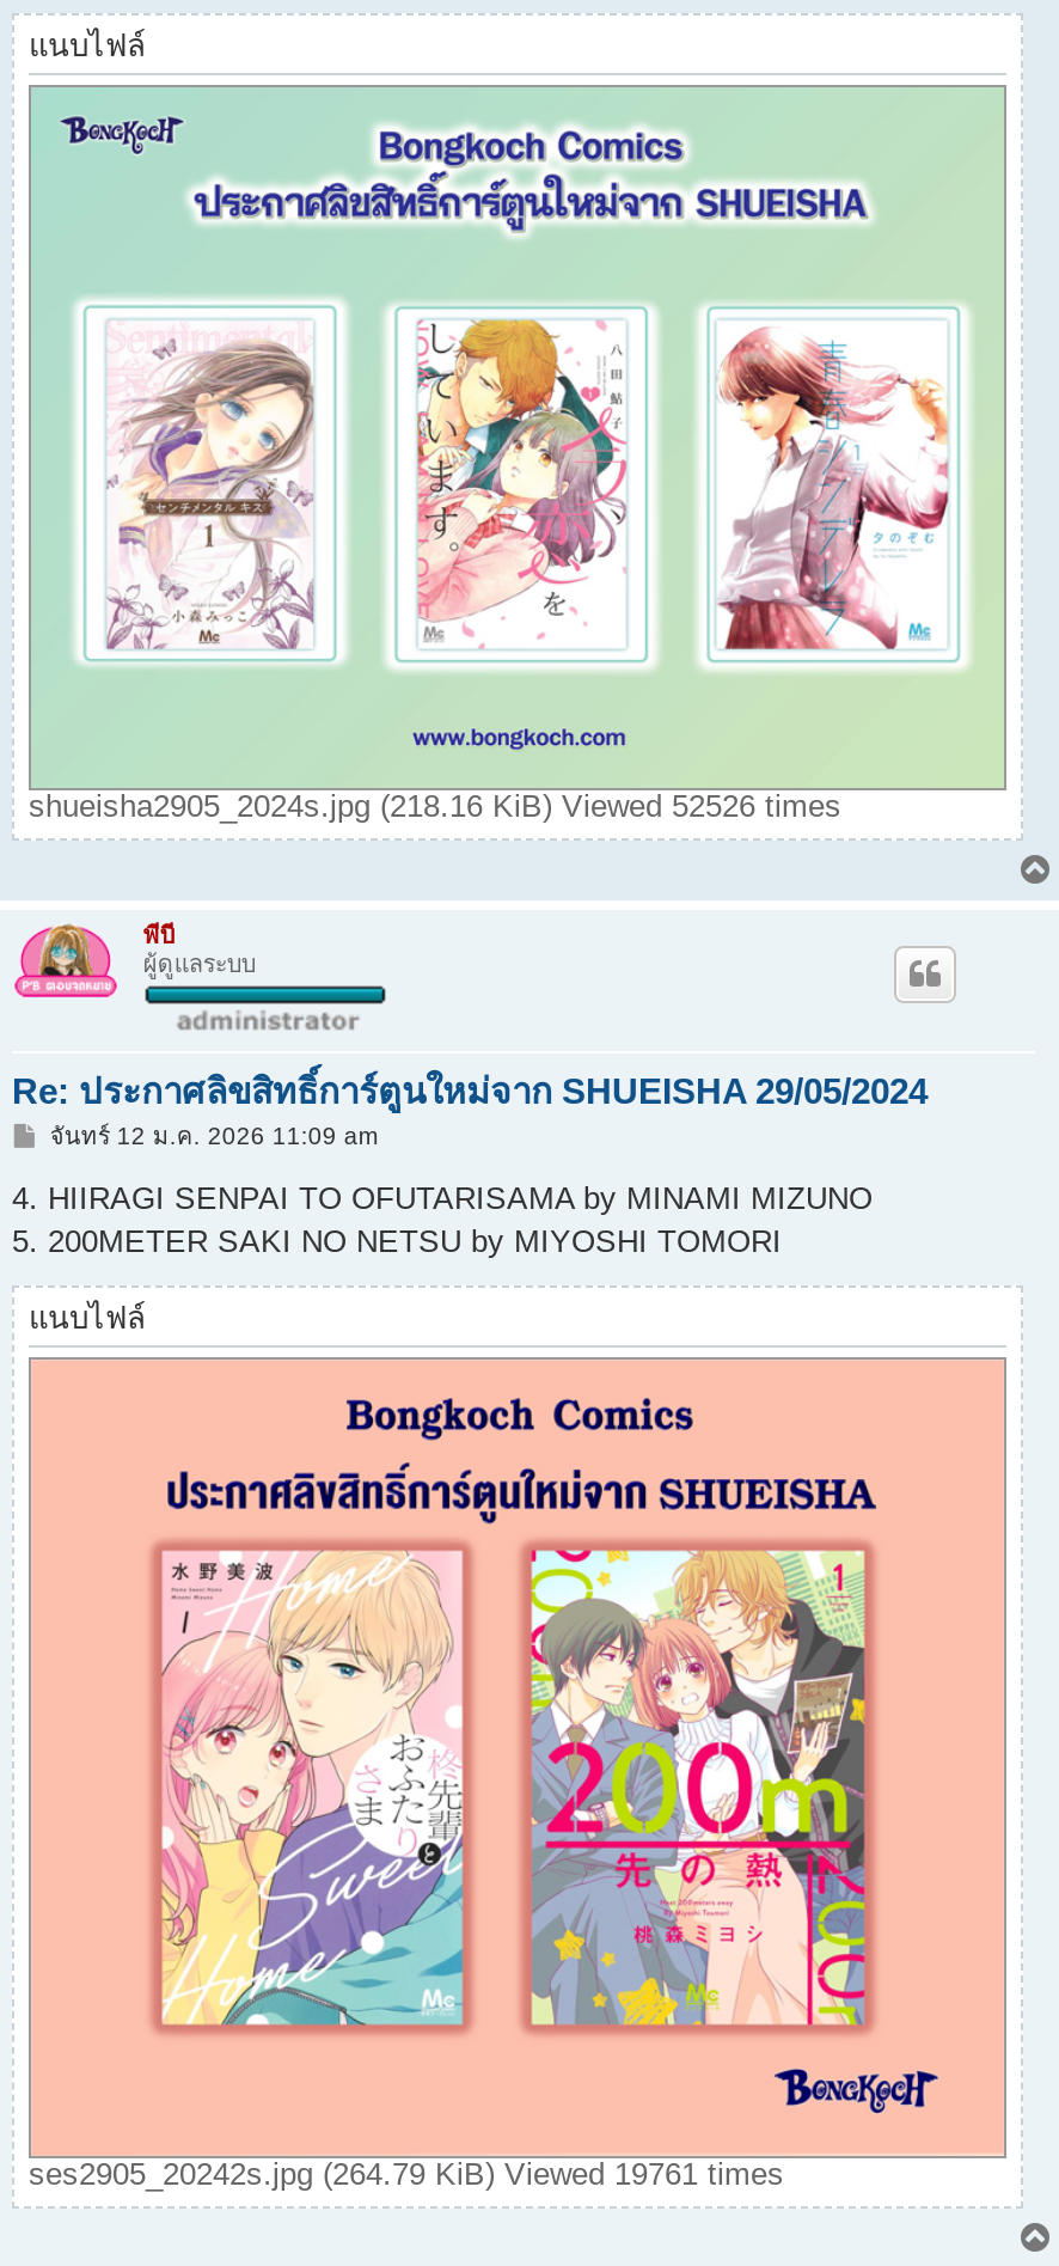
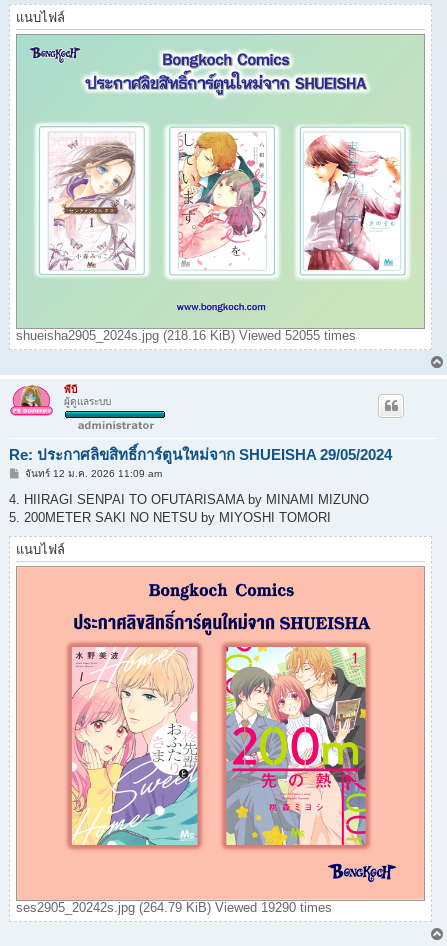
[29,787,841,823] shueisha2905_2024s.jpg (218.16 KiB) Viewed 52526 times -> [16,328,356,343] shueisha2905_2024s.jpg (218.16 KiB) Viewed 52055 times
[29,2155,784,2191] ses2905_20242s.jpg (264.79 KiB) Viewed 19761 times -> [16,900,332,915] ses2905_20242s.jpg (264.79 KiB) Viewed 19290 times

